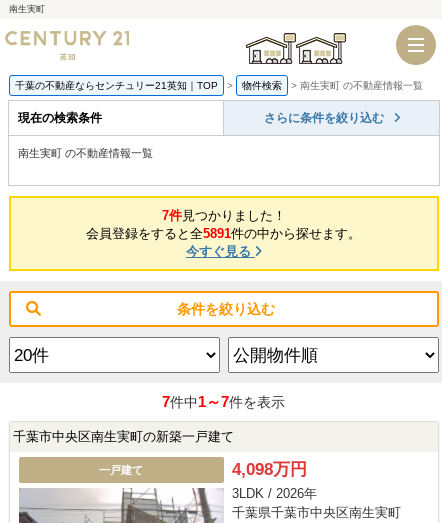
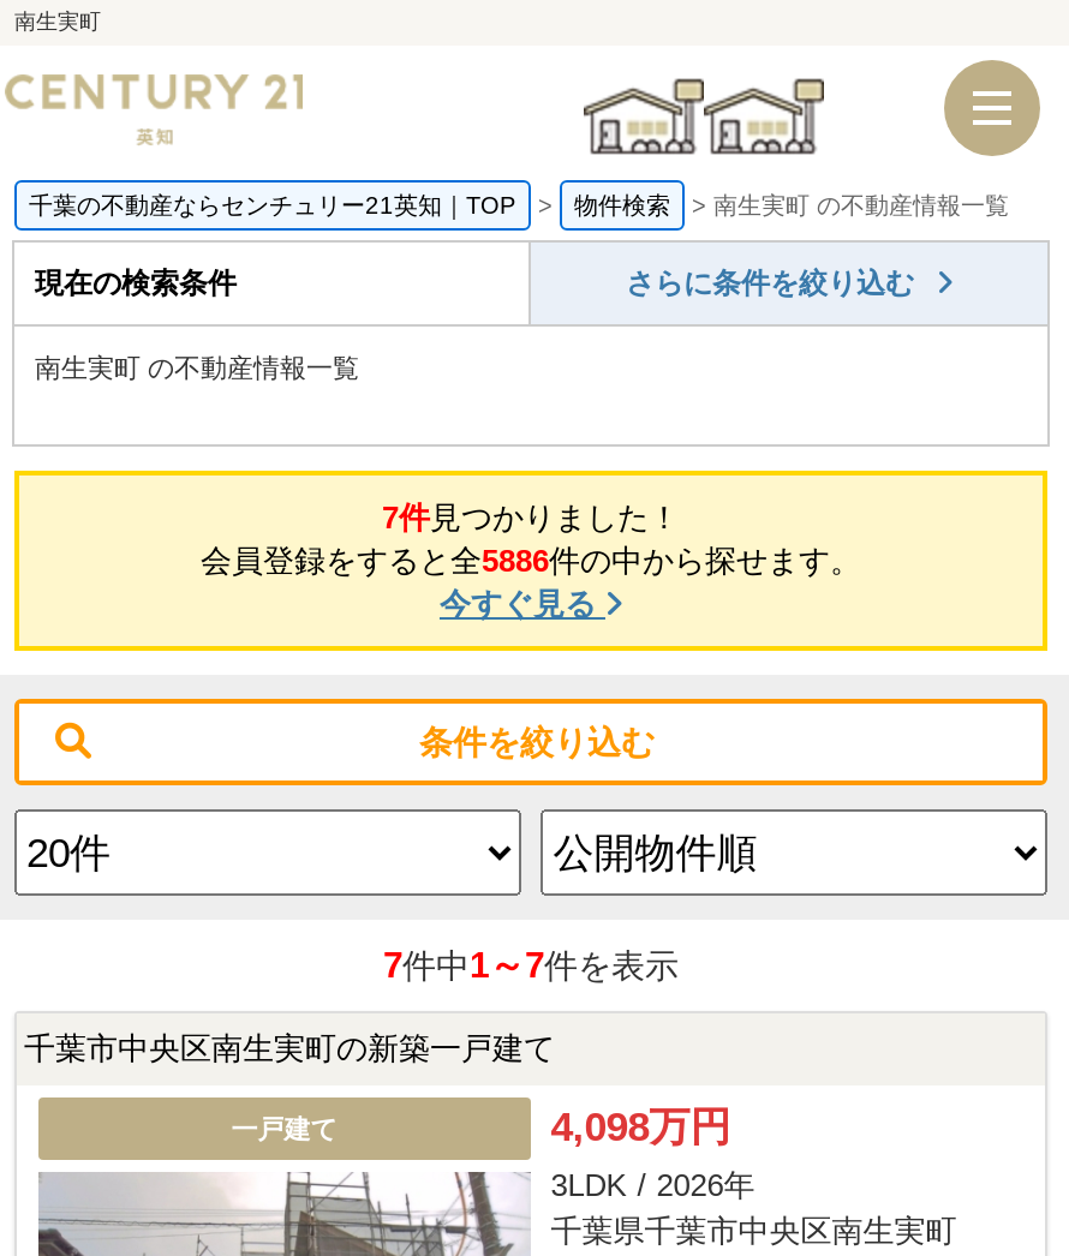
[86,226,361,241] 会員登録をすると全5891件の中から探せます。 -> [201,543,861,579] 会員登録をすると全5886件の中から探せます。

